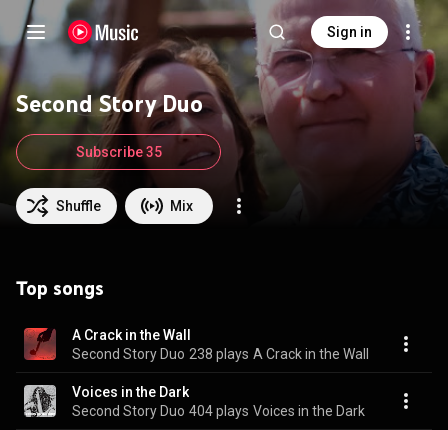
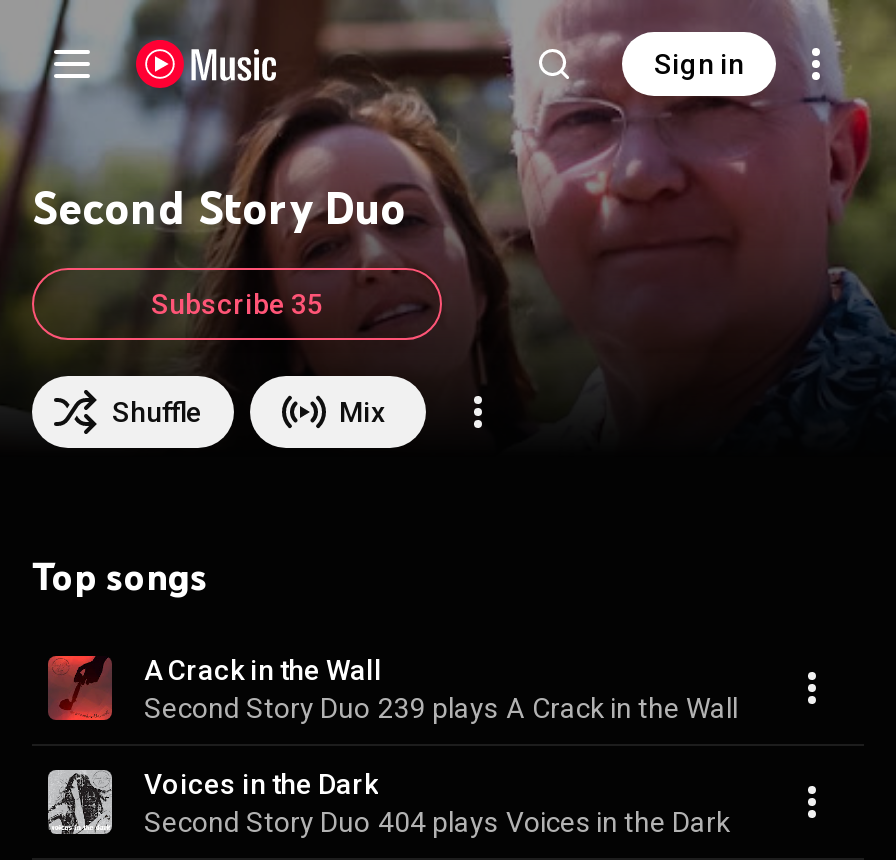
[72,345,369,361] Second Story Duo 238 plays A Crack in the Wall -> [144,691,738,723] Second Story Duo 239 plays A Crack in the Wall

